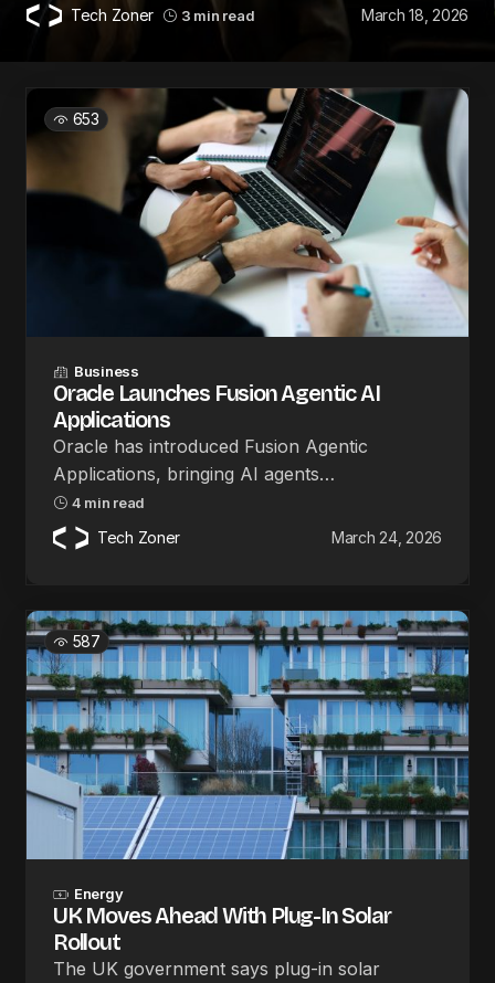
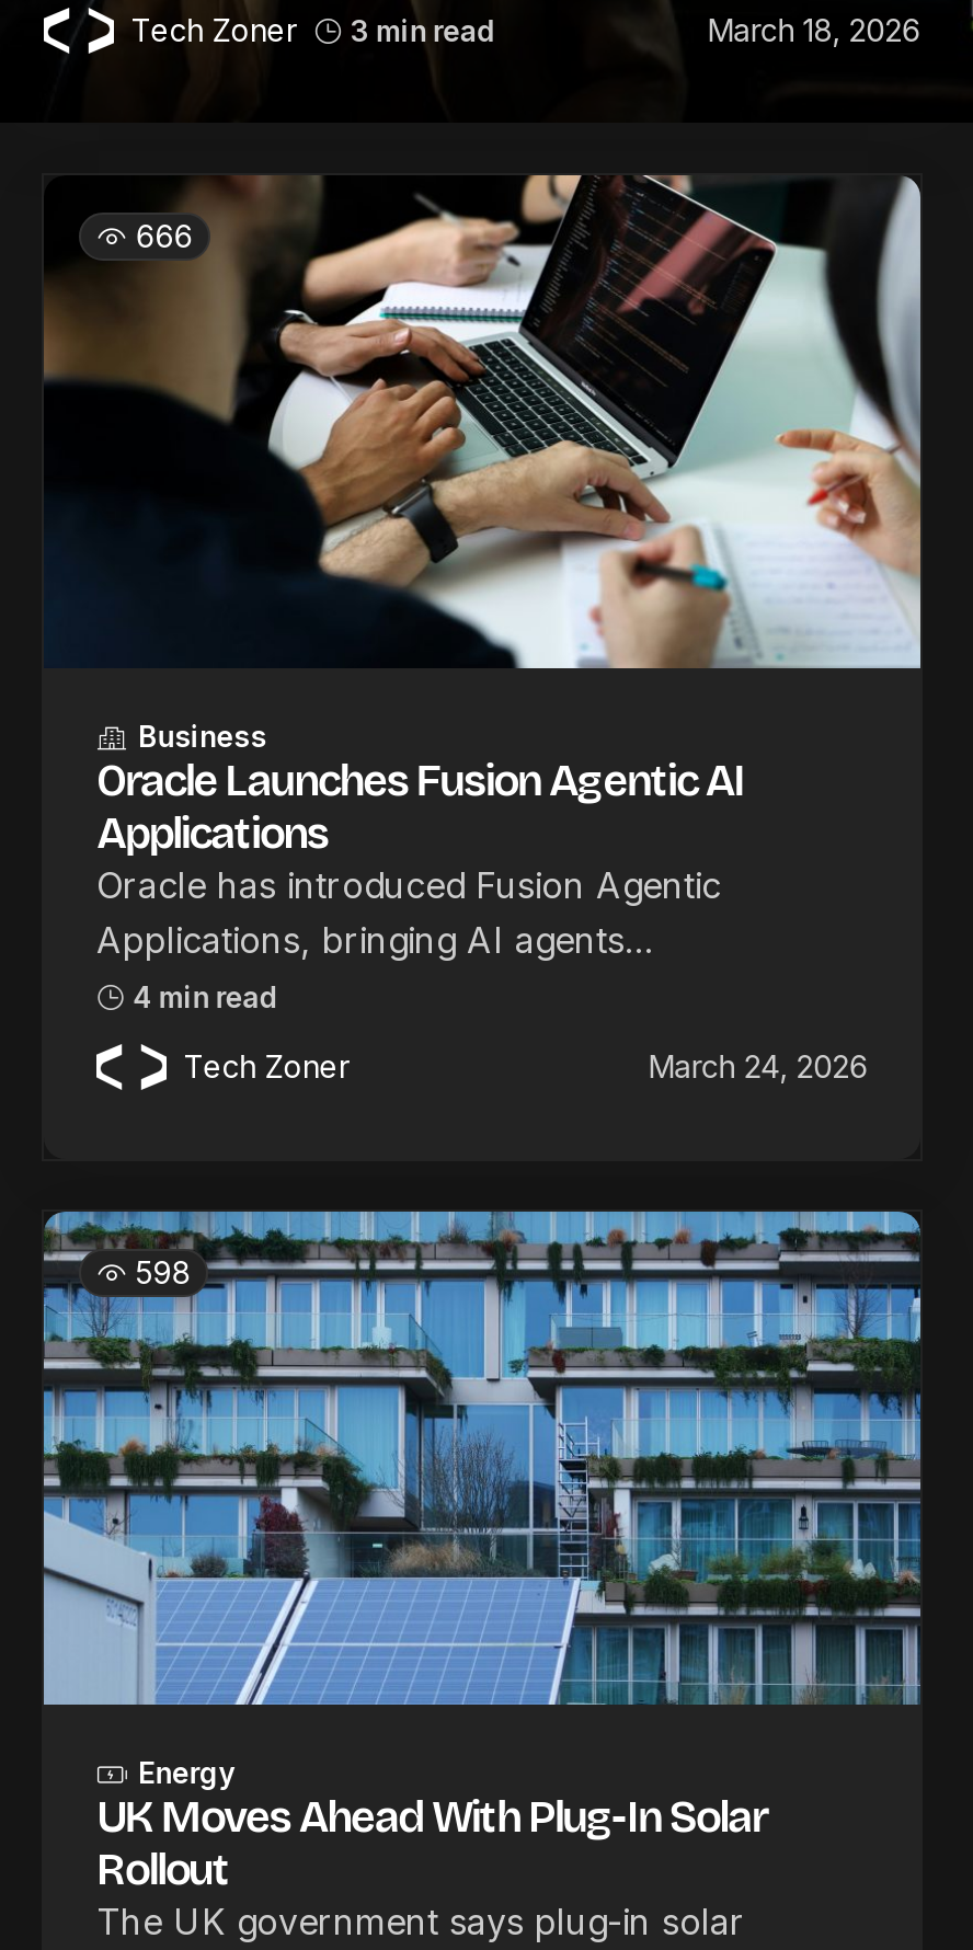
[73,109,99,128] 653 -> [135,217,193,254] 666
[73,632,100,651] 587 -> [135,1253,190,1291] 598

